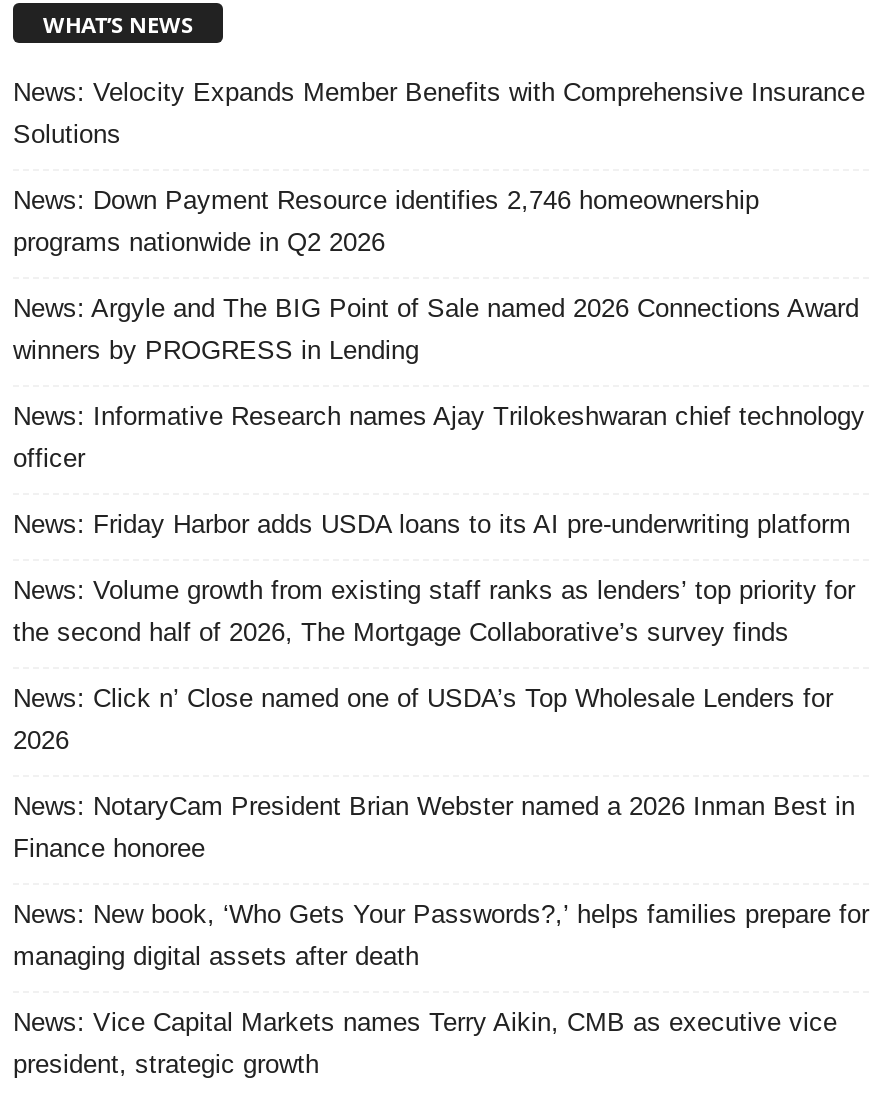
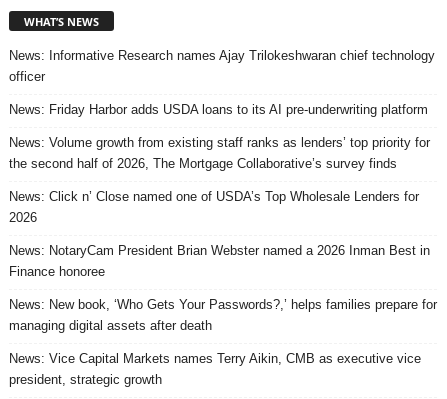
[13,77,865,365] News: Velocity Expands Member Benefits with Comprehensive Insurance | Solutions | News: Down Payment Resource identifies 2,746 homeownership | programs nationwide in Q2 2026 | News: Argyle and The BIG Point of Sale named 2026 Connections Award | winners by PROGRESS in Lending -> none

